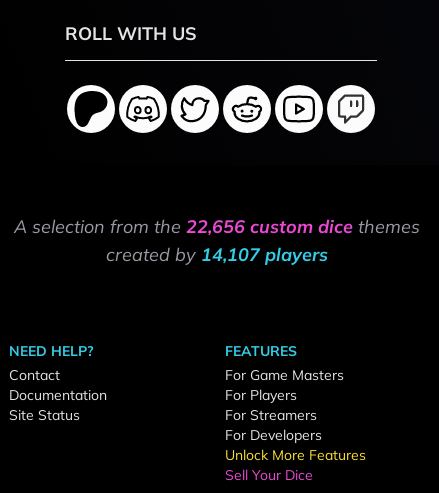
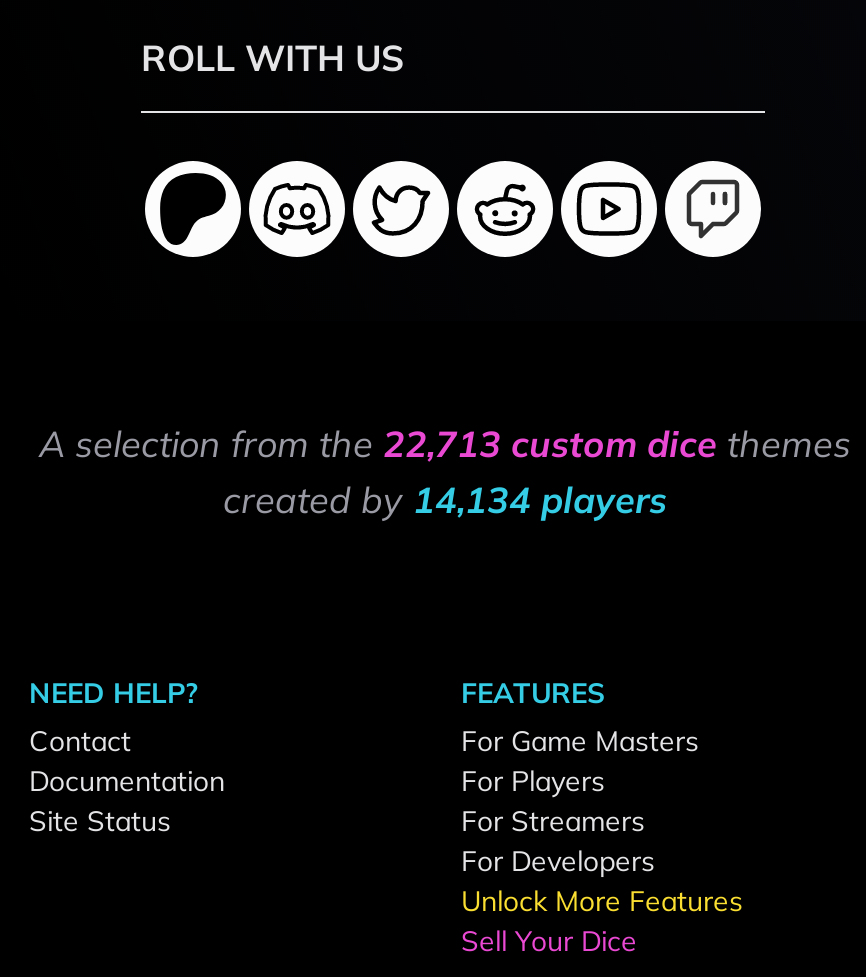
[14,215,420,238] A selection from the 22,656 custom dice themes -> [39,421,851,467] A selection from the 22,713 custom dice themes
[106,243,328,266] created by 14,107 players -> [223,477,667,523] created by 14,134 players

